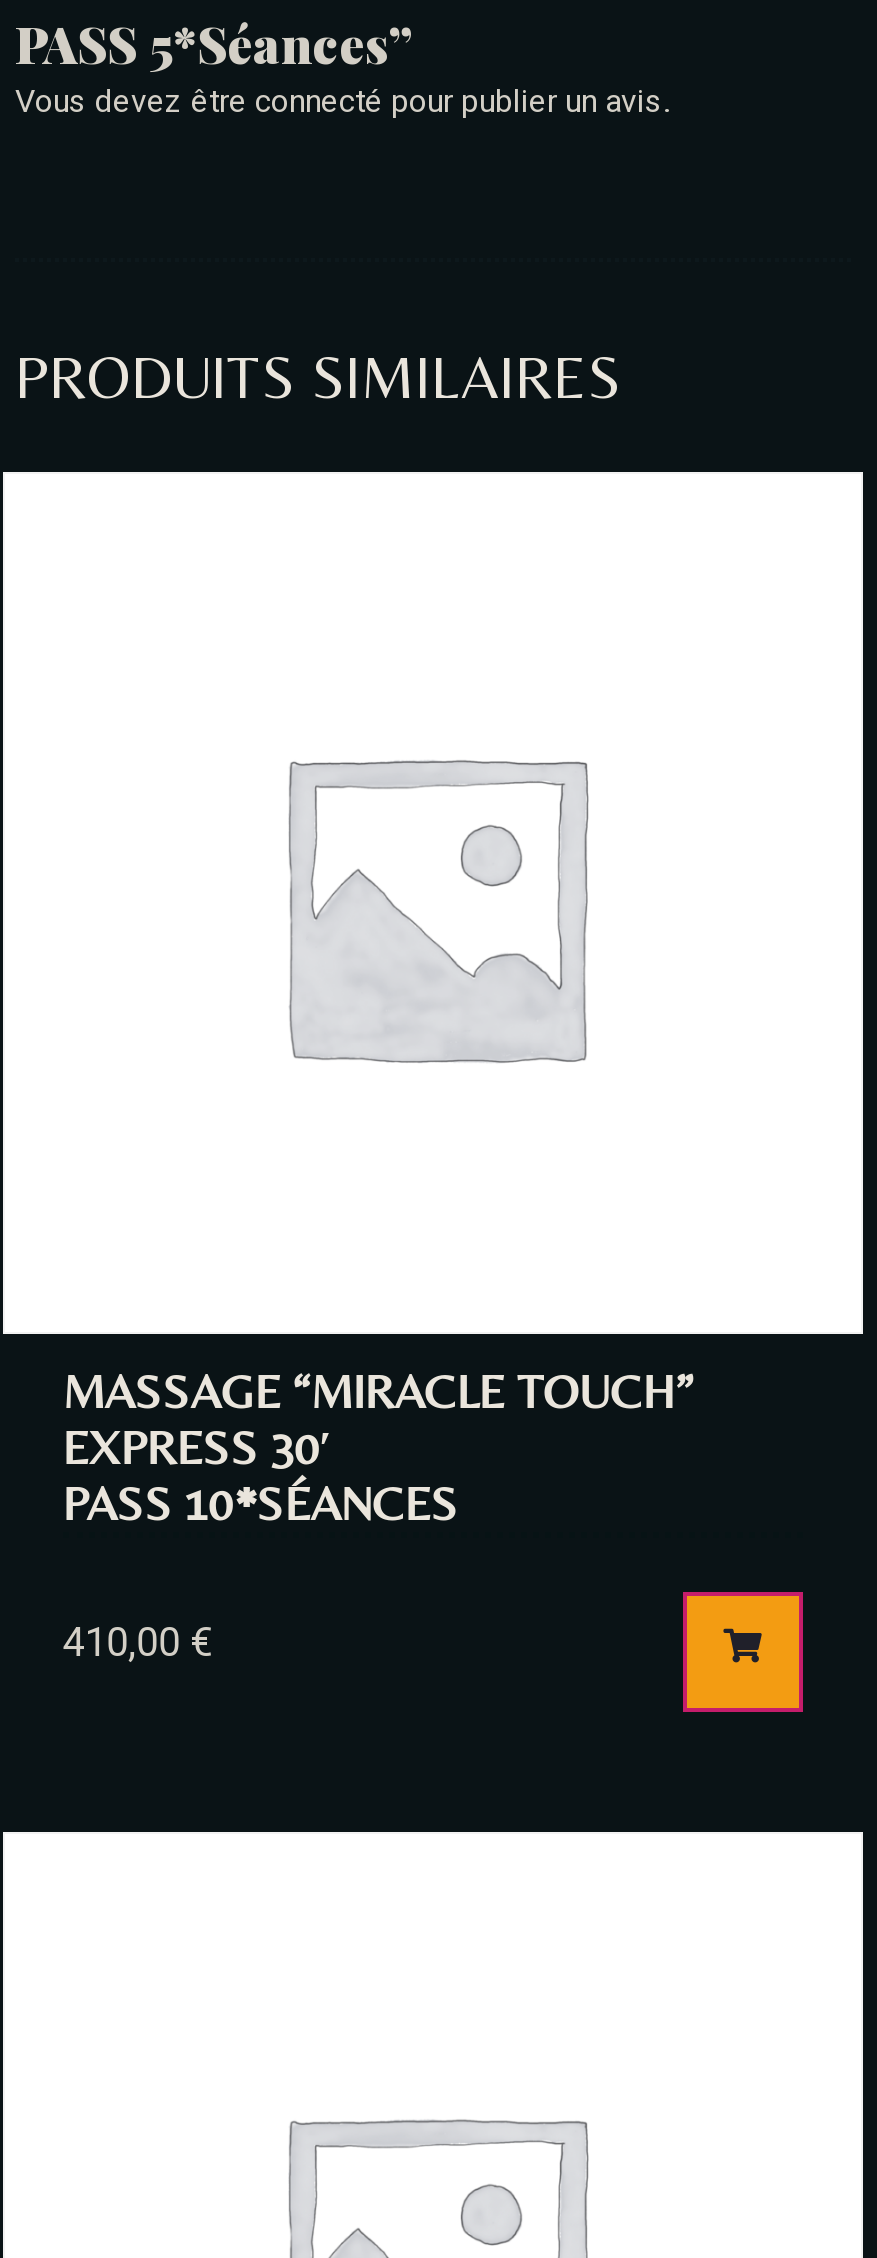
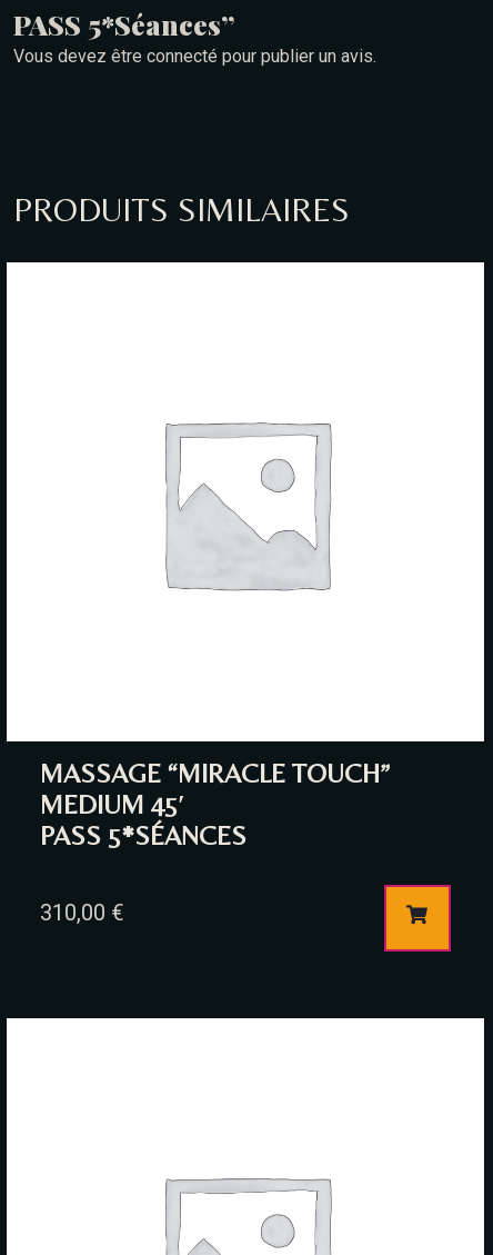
[62,1419,458,1529] EXPRESS 30′ | PASS 10*SÉANCES -> [40,789,246,850] MEDIUM 45′ | PASS 5*SÉANCES
[62,1617,214,1665] 410,00 € -> [40,899,124,925] 310,00 €

